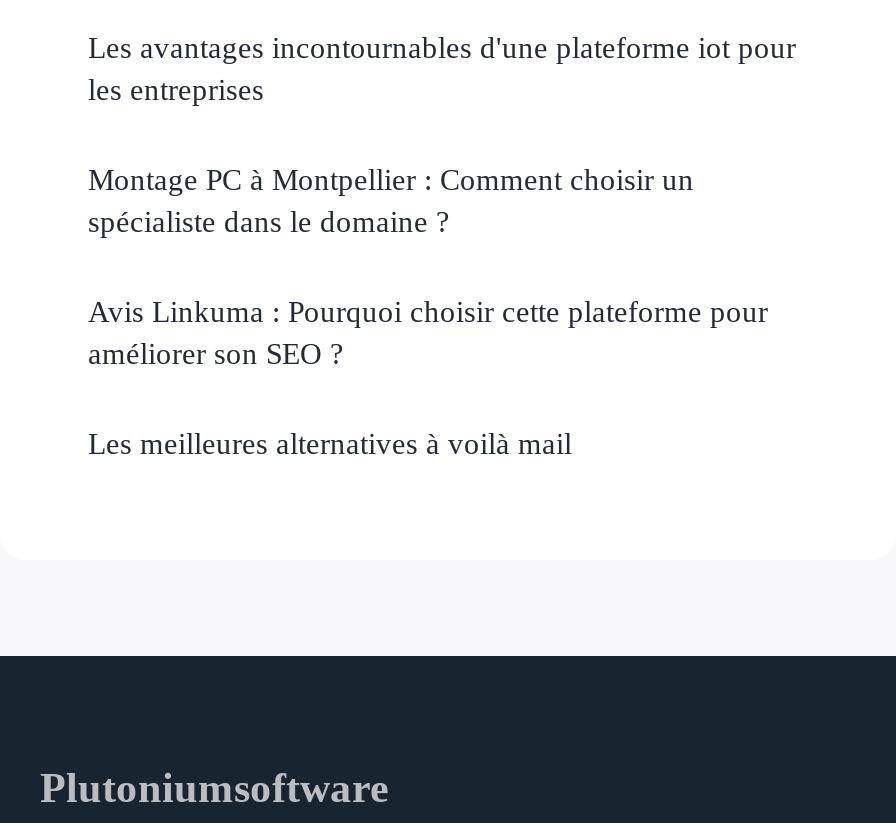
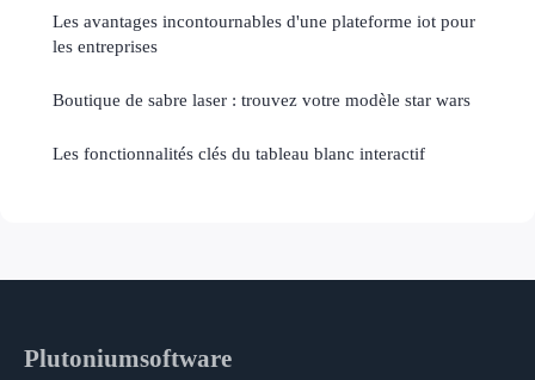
[88,162,768,460] Montage PC à Montpellier : Comment choisir un | spécialiste dans le domaine ? | Avis Linkuma : Pourquoi choisir cette plateforme pour | améliorer son SEO ? | Les meilleures alternatives à voilà mail -> [53,90,471,163] Boutique de sabre laser : trouvez votre modèle star wars | Les fonctionnalités clés du tableau blanc interactif

